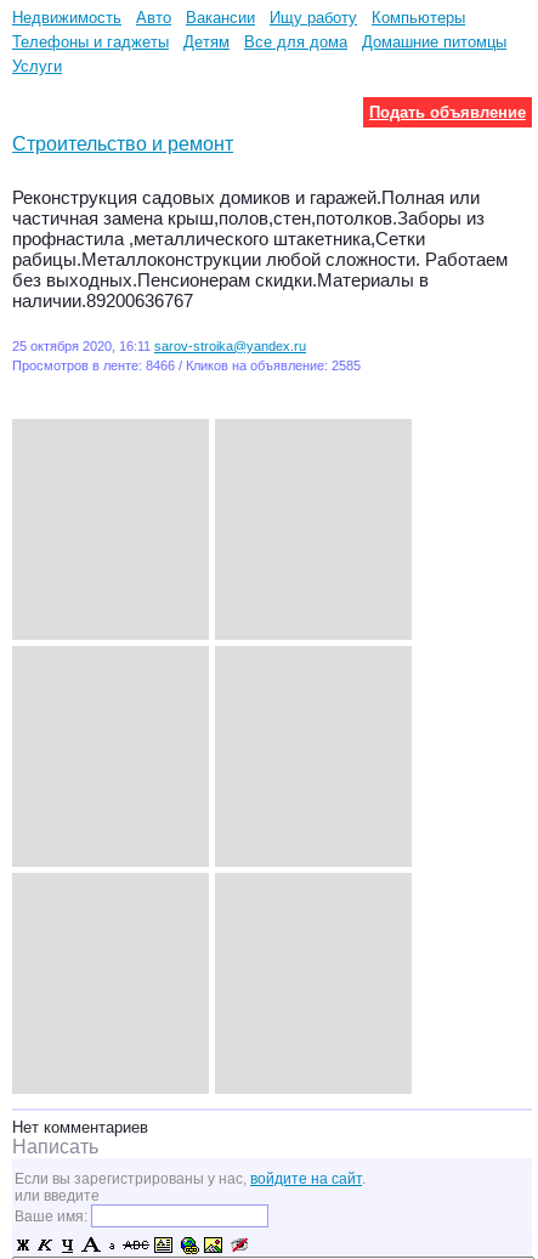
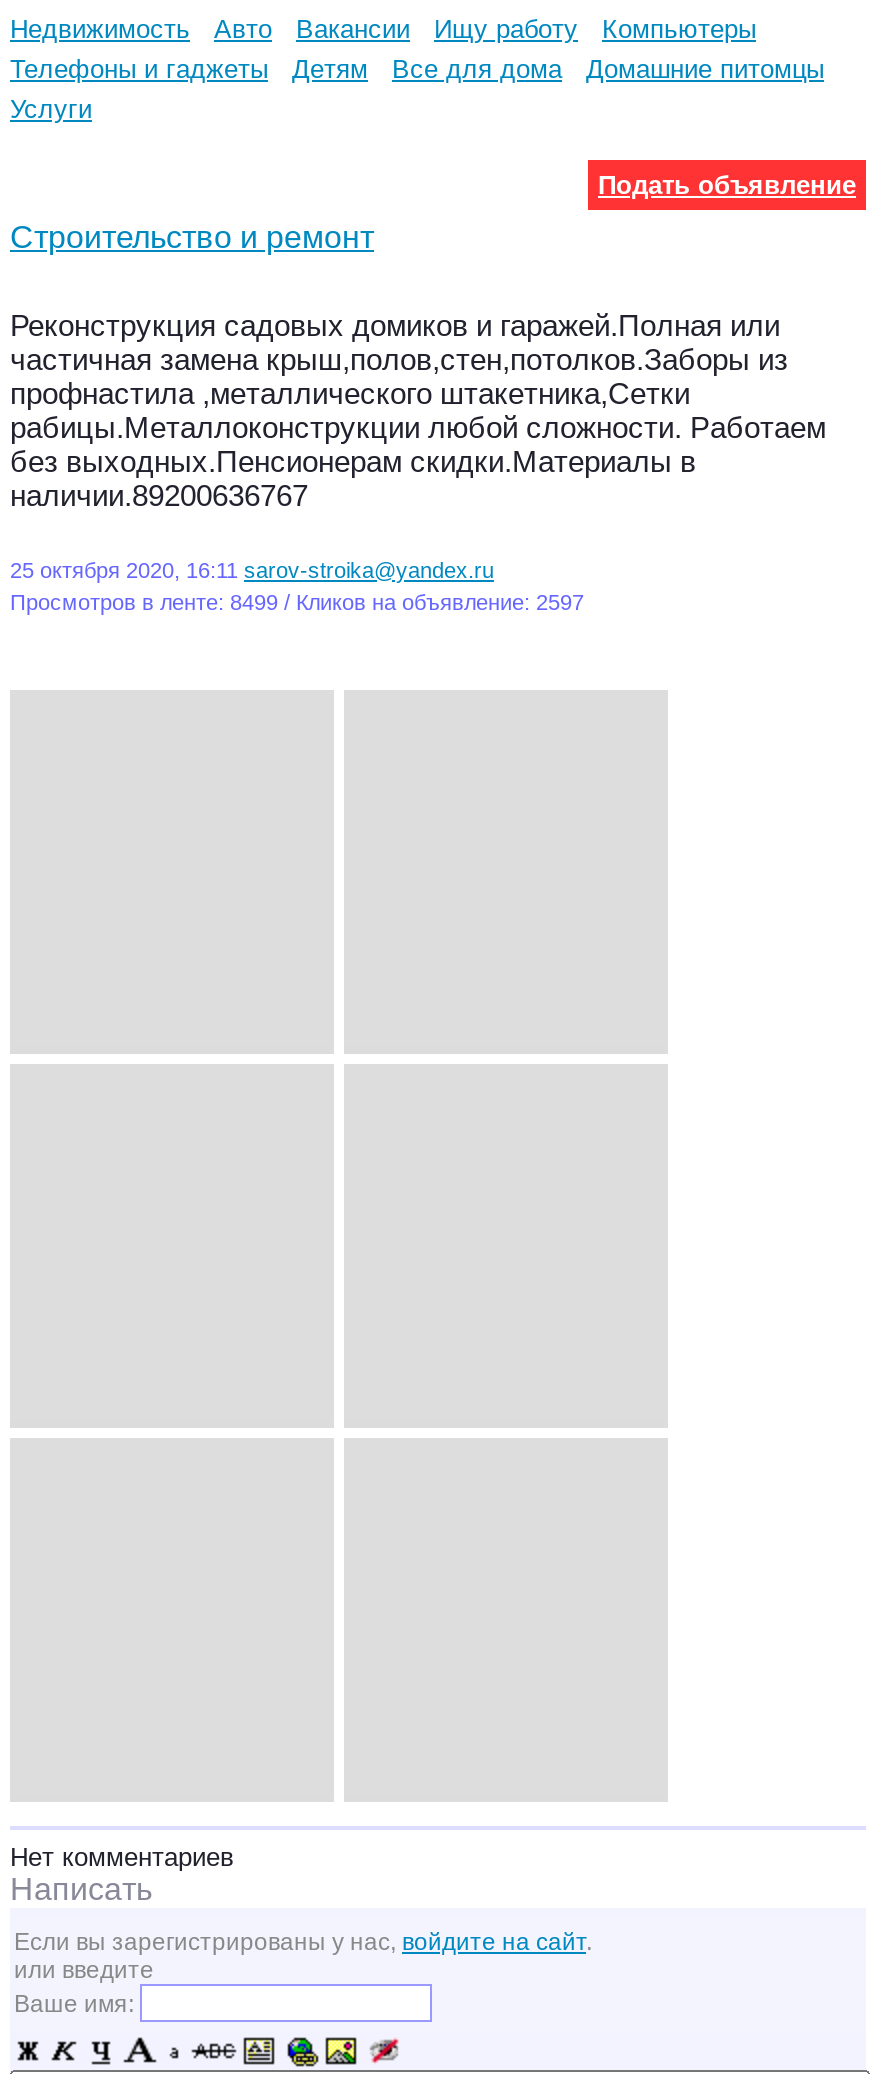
[12,358,361,373] Просмотров в ленте: 8466 / Кликов на объявление: 2585 -> [10,590,584,614] Просмотров в ленте: 8499 / Кликов на объявление: 2597

